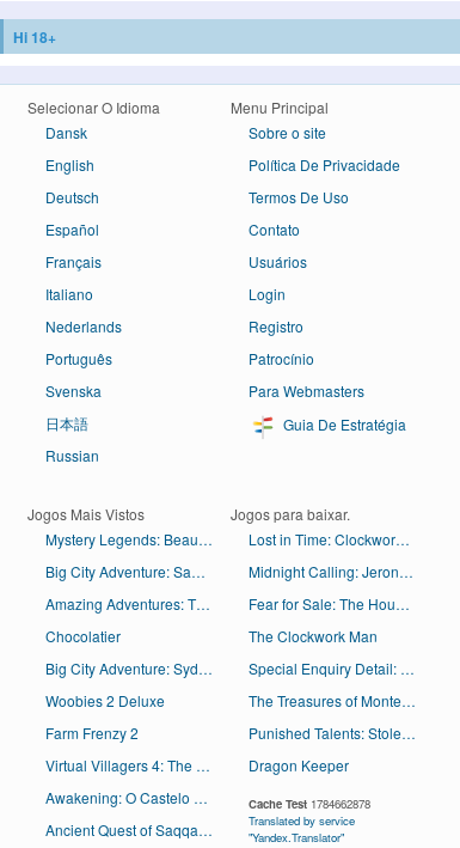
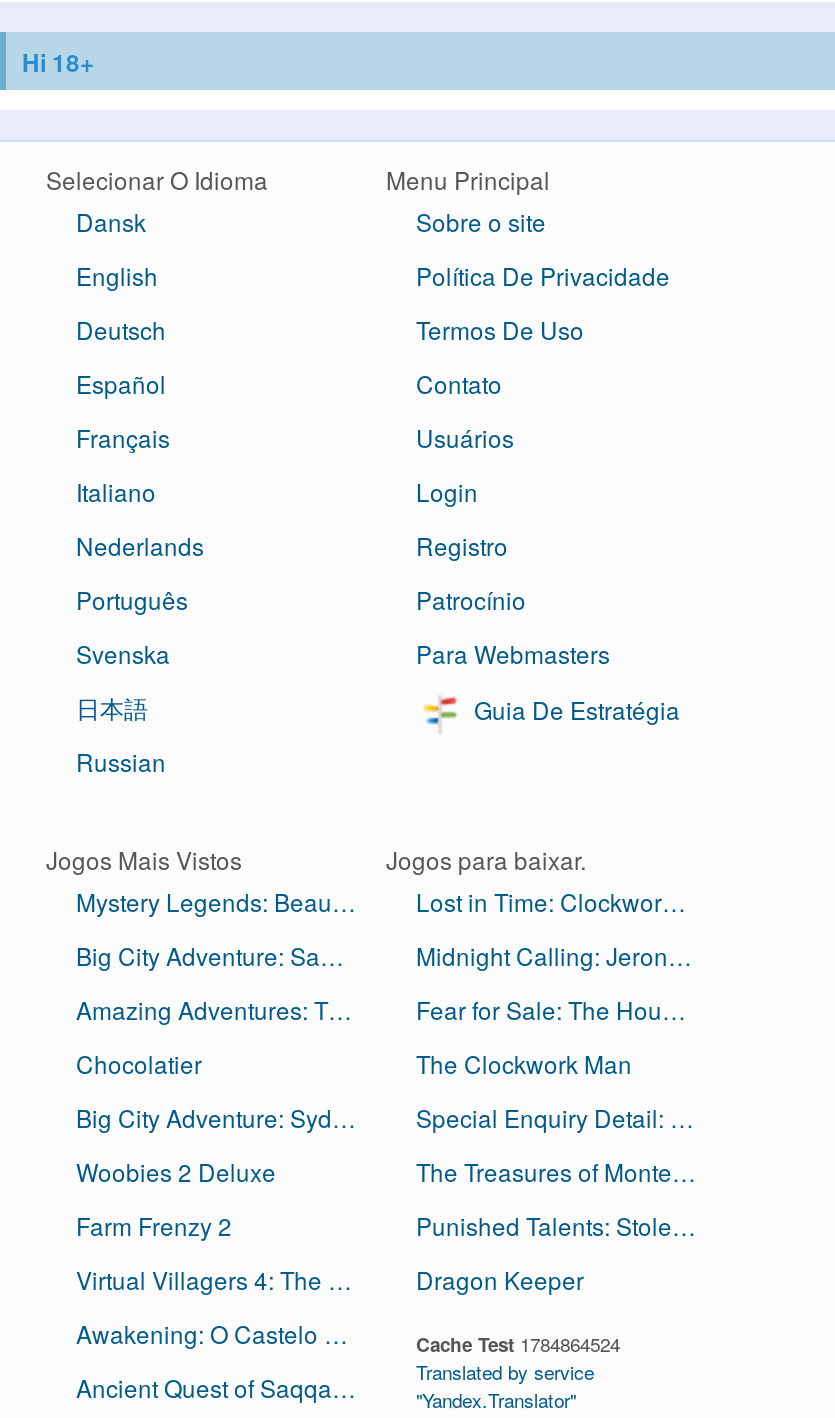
[249,795,370,812] Cache Test 1784662878 -> [416,1329,620,1357] Cache Test 1784864524

